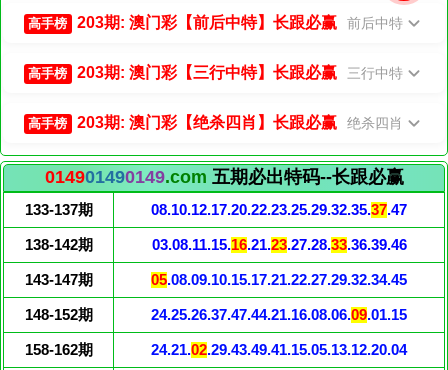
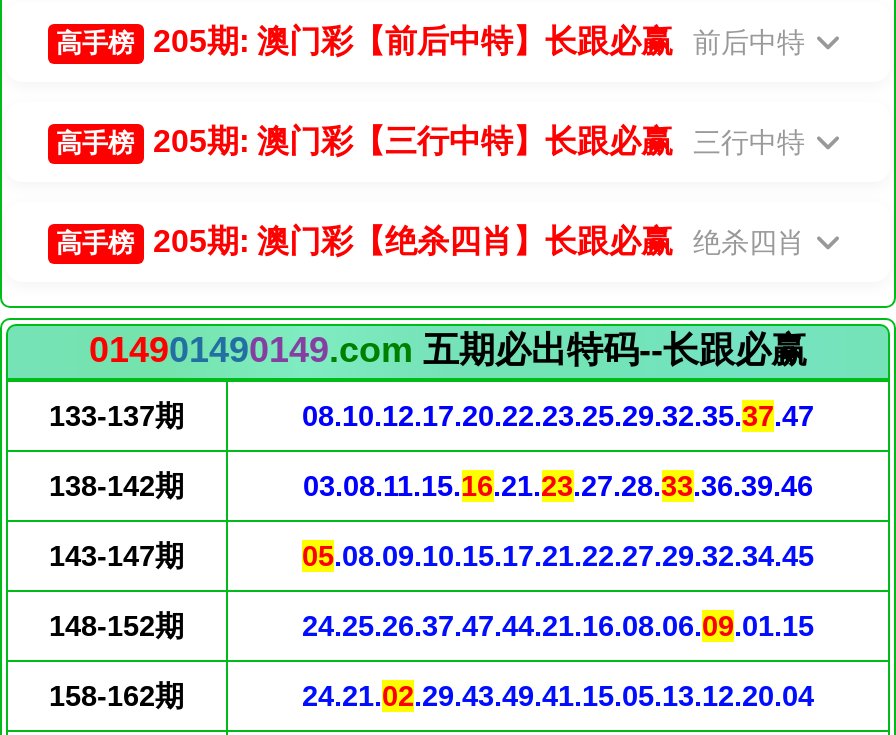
[76,14,336,31] 203期: 澳门彩【前后中特】长跟必赢 -> [153,24,673,58] 205期: 澳门彩【前后中特】长跟必赢
[76,64,336,81] 203期: 澳门彩【三行中特】长跟必赢 -> [153,124,673,158] 205期: 澳门彩【三行中特】长跟必赢
[76,114,336,131] 203期: 澳门彩【绝杀四肖】长跟必赢 -> [153,224,673,258] 205期: 澳门彩【绝杀四肖】长跟必赢

